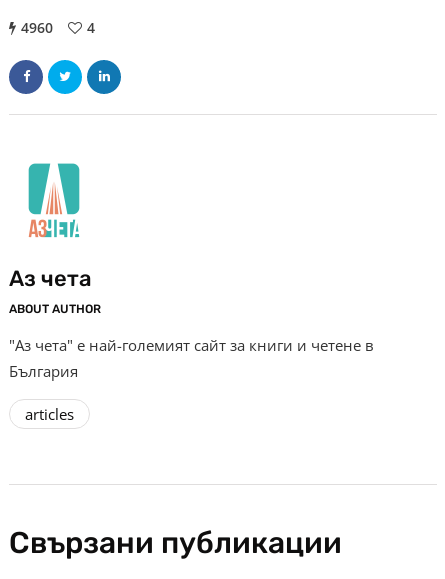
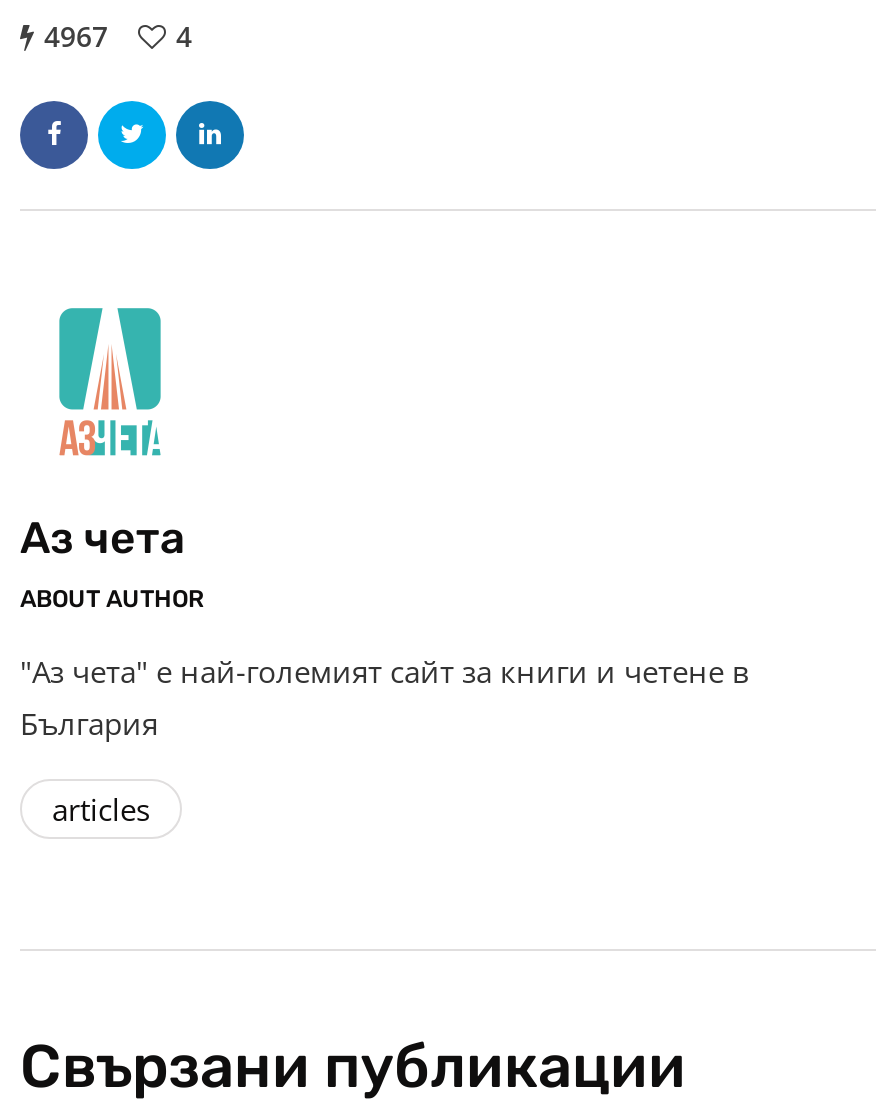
[21,18,95,37] 4960 4 -> [44,17,192,55] 4967 4

